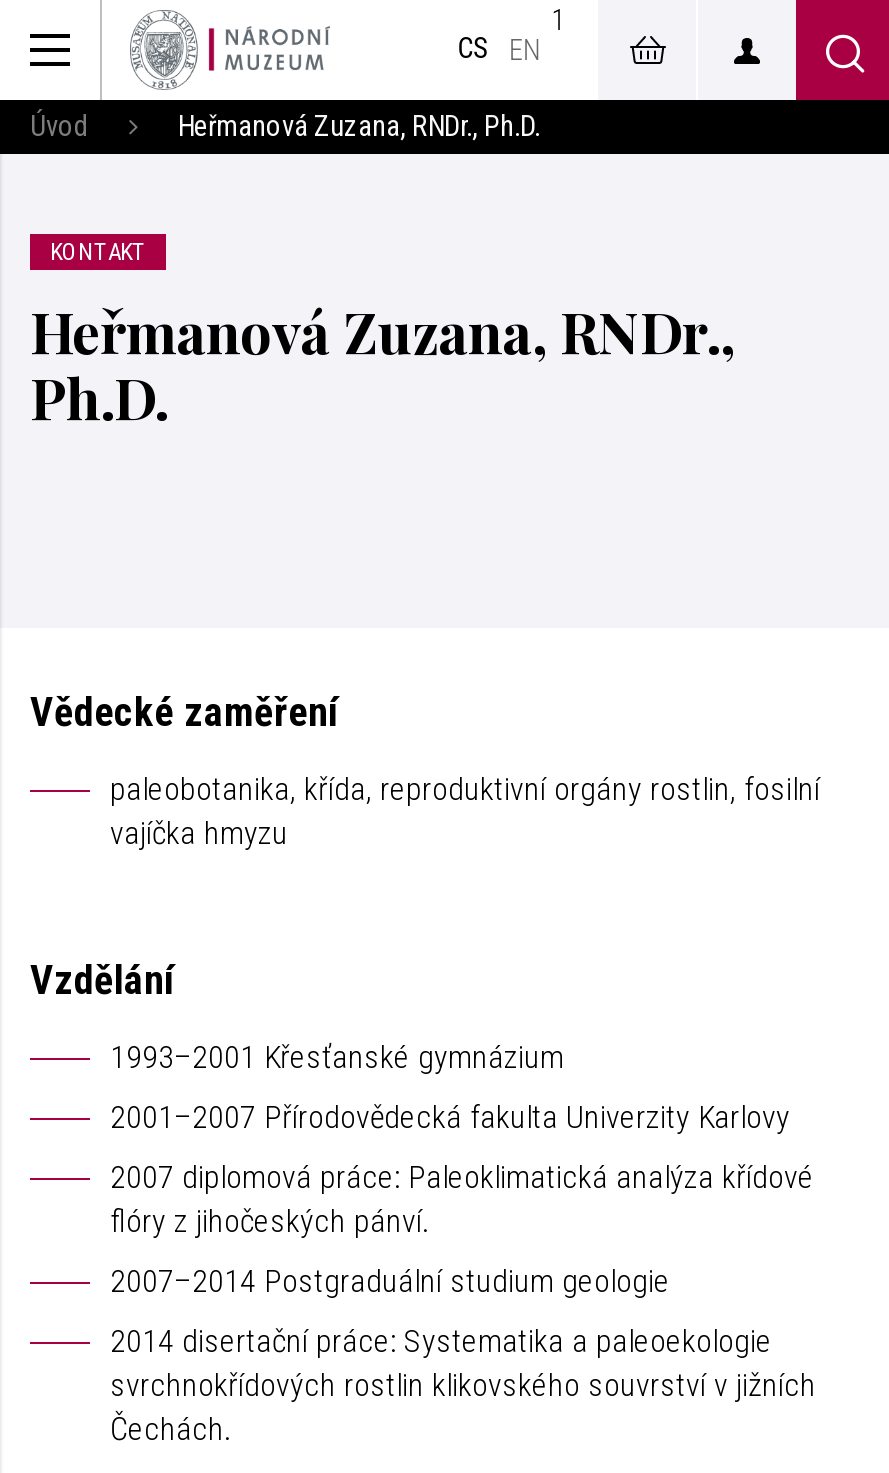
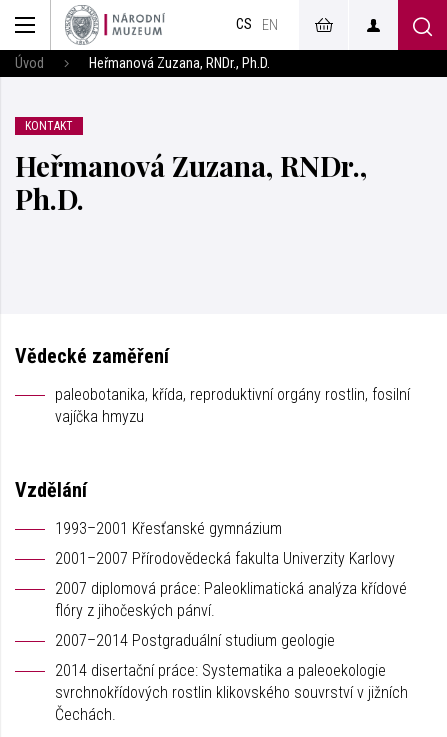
[551,4,565,38] 1 -> none

